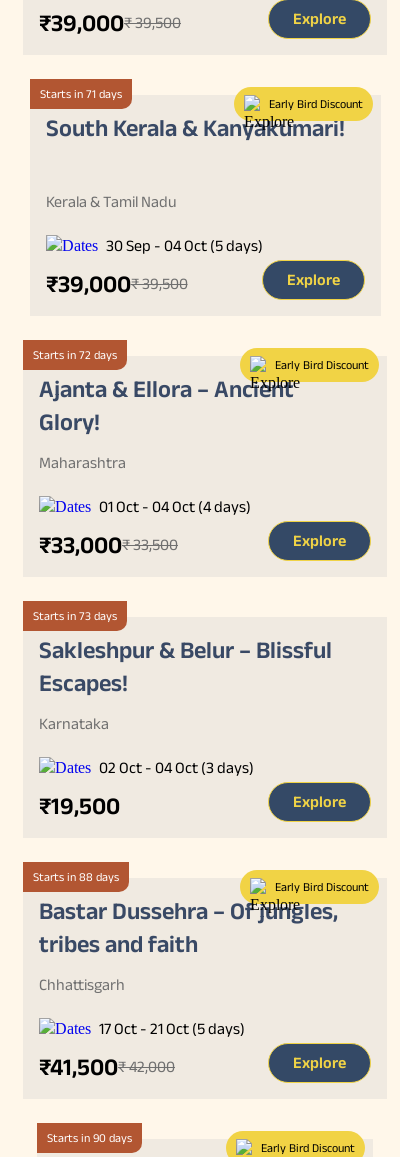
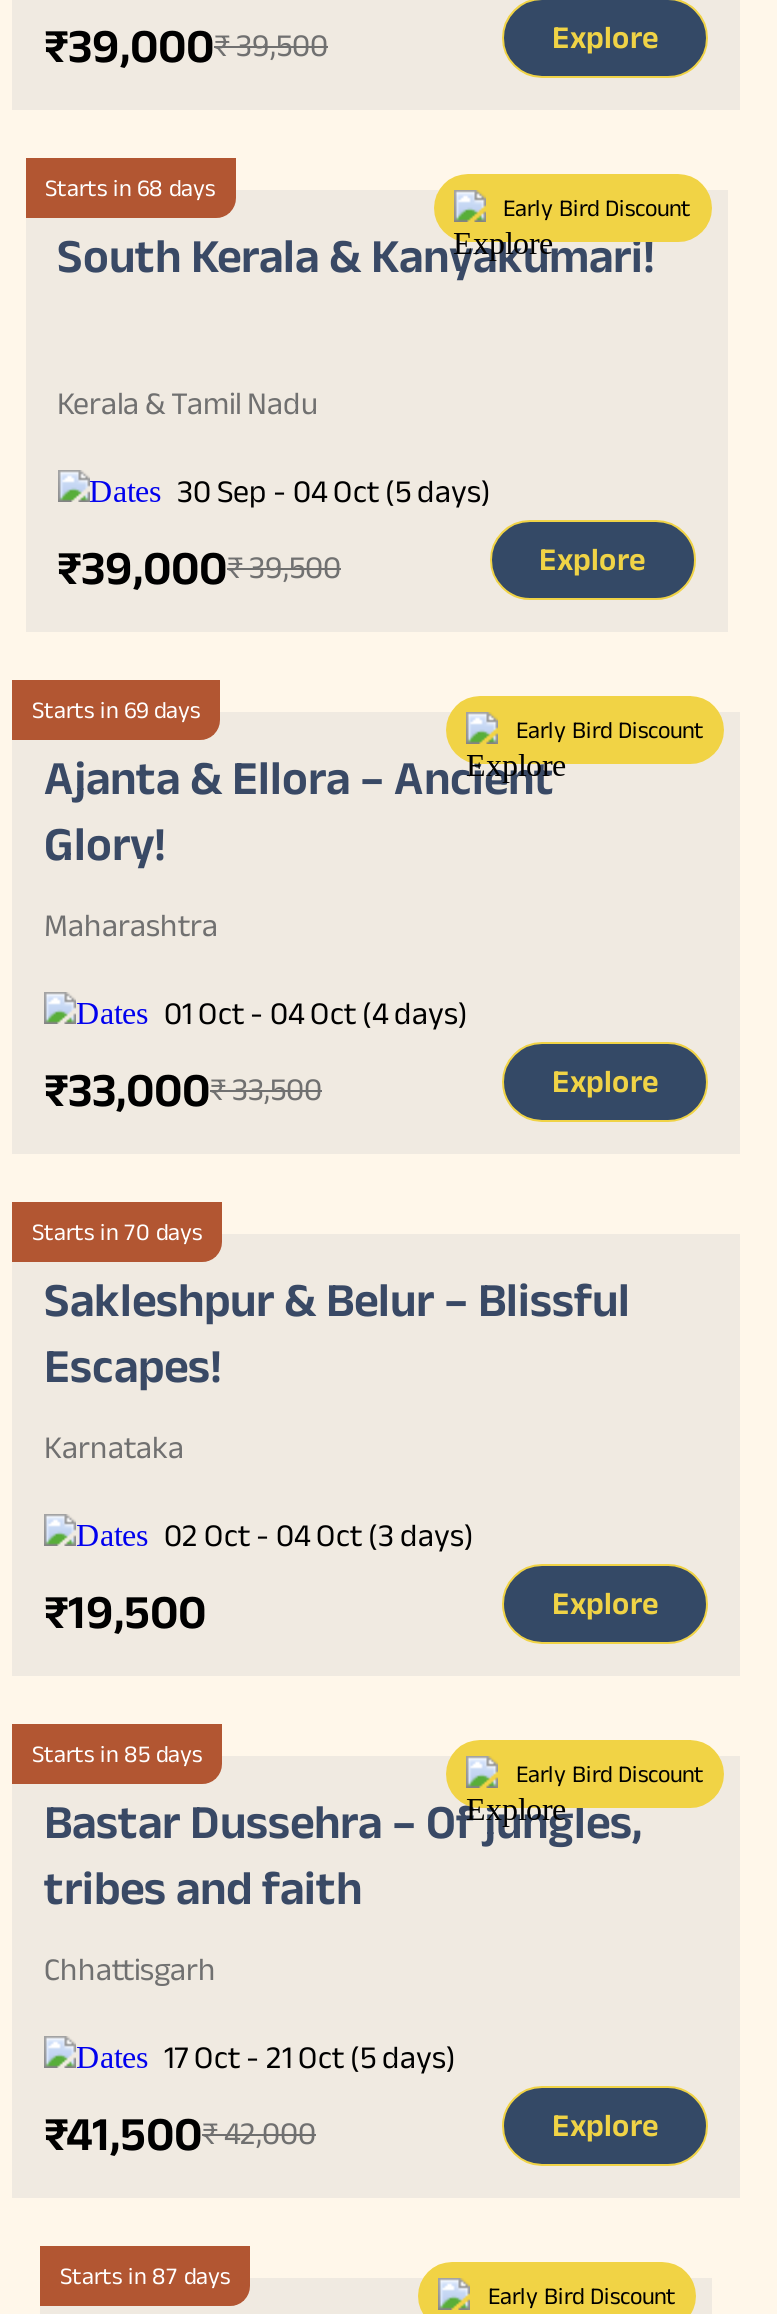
[39,87,121,100] Starts in 71 days -> [45,175,215,201] Starts in 68 days
[33,348,117,361] Starts in 72 days -> [32,697,200,723] Starts in 69 days
[33,609,117,622] Starts in 73 days -> [32,1219,202,1245] Starts in 70 days
[33,870,119,883] Starts in 88 days -> [32,1741,202,1767] Starts in 85 days
[47,1131,132,1144] Starts in 90 days -> [60,2263,230,2289] Starts in 87 days

